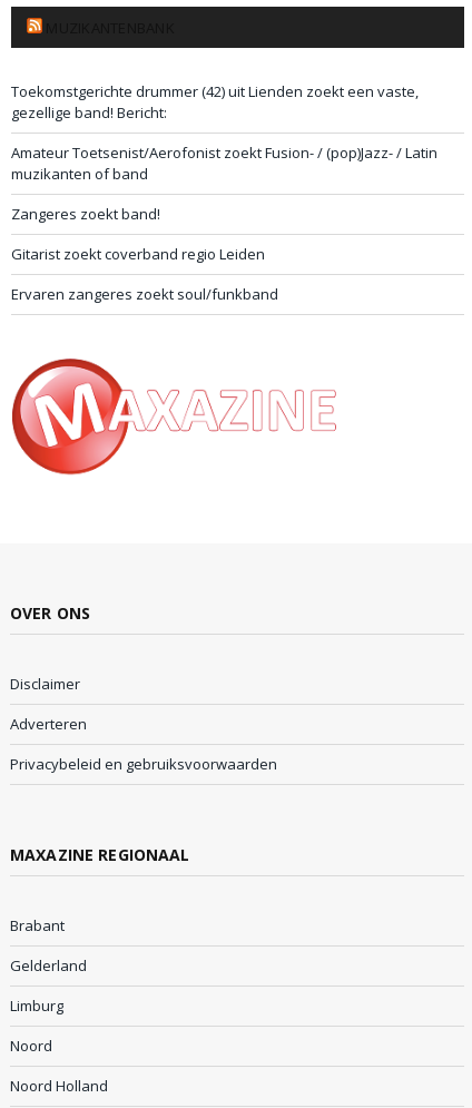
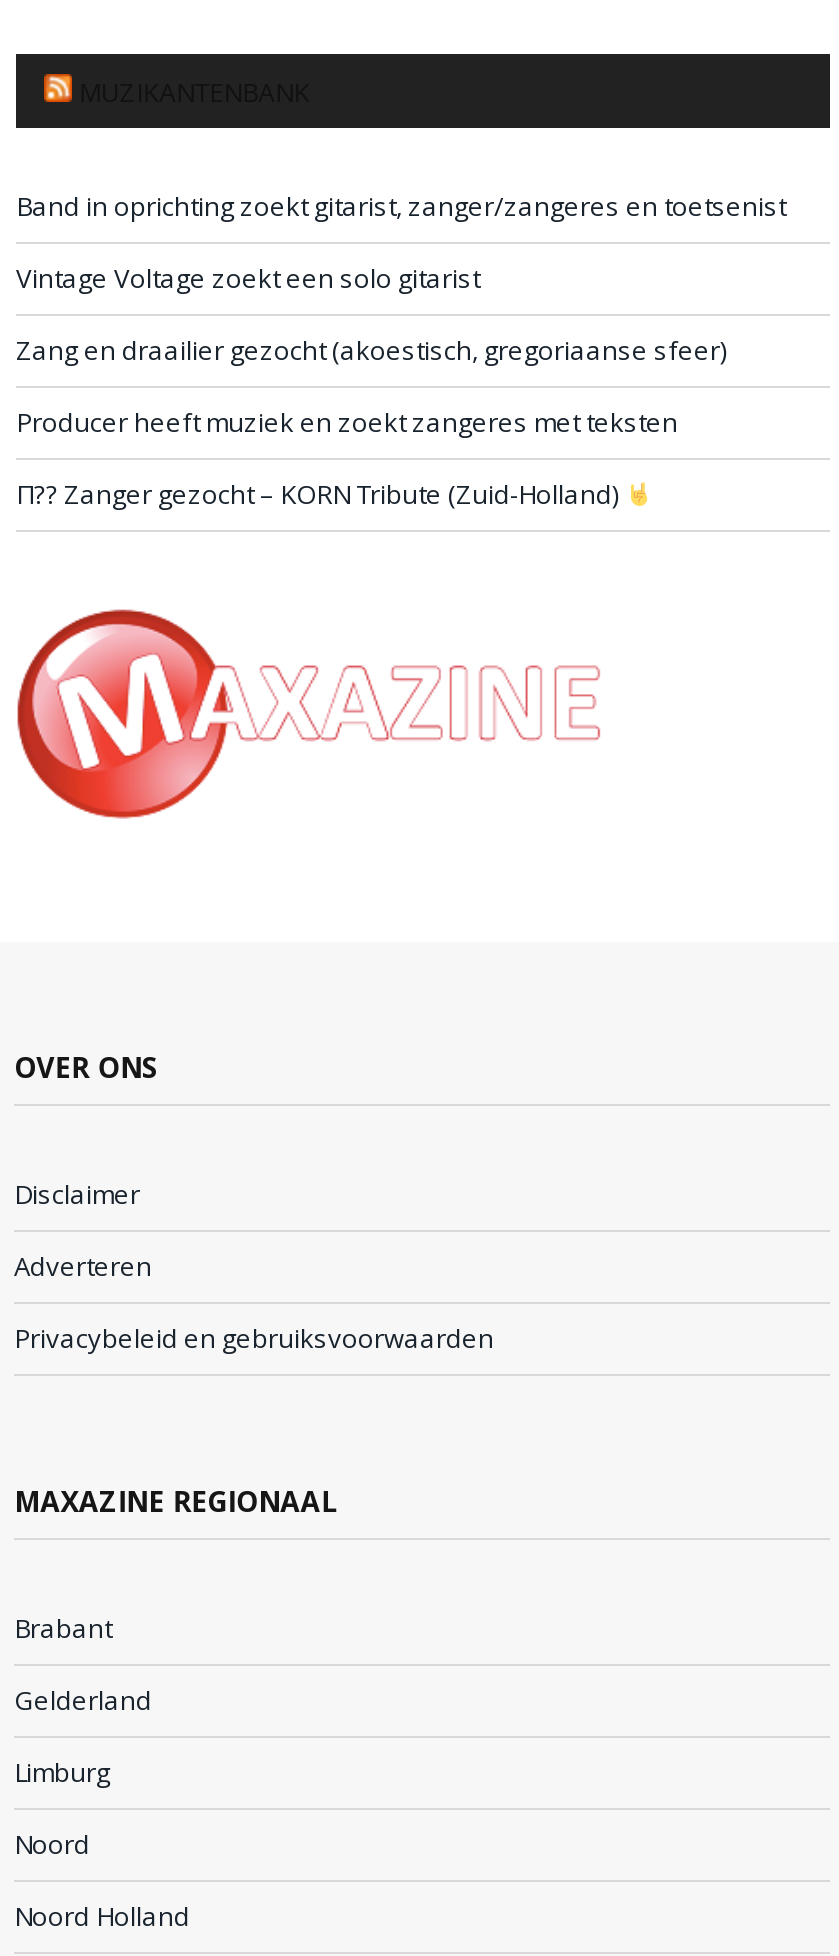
[11,81,419,122] Toekomstgerichte drummer (42) uit Lienden zoekt een vaste, | gezellige band! Bericht: -> [16,188,786,224] Band in oprichting zoekt gitarist, zanger/zangeres en toetsenist
[11,142,437,184] Amateur Toetsenist/Aerofonist zoekt Fusion- / (pop)Jazz- / Latin | muzikanten of band -> [16,260,480,296] Vintage Voltage zoekt een solo gitarist
[11,204,160,224] Zangeres zoekt band! -> [16,332,726,368] Zang en draailier gezocht (akoestisch, gregoriaanse sfeer)
[11,244,265,264] Gitarist zoekt coverband regio Leiden -> [16,404,678,440] Producer heeft muziek en zoekt zangeres met teksten
[11,284,278,304] Ervaren zangeres zoekt soul/funkband -> [16,476,624,512] П?? Zanger gezocht – KORN Tribute (Zuid-Holland)

